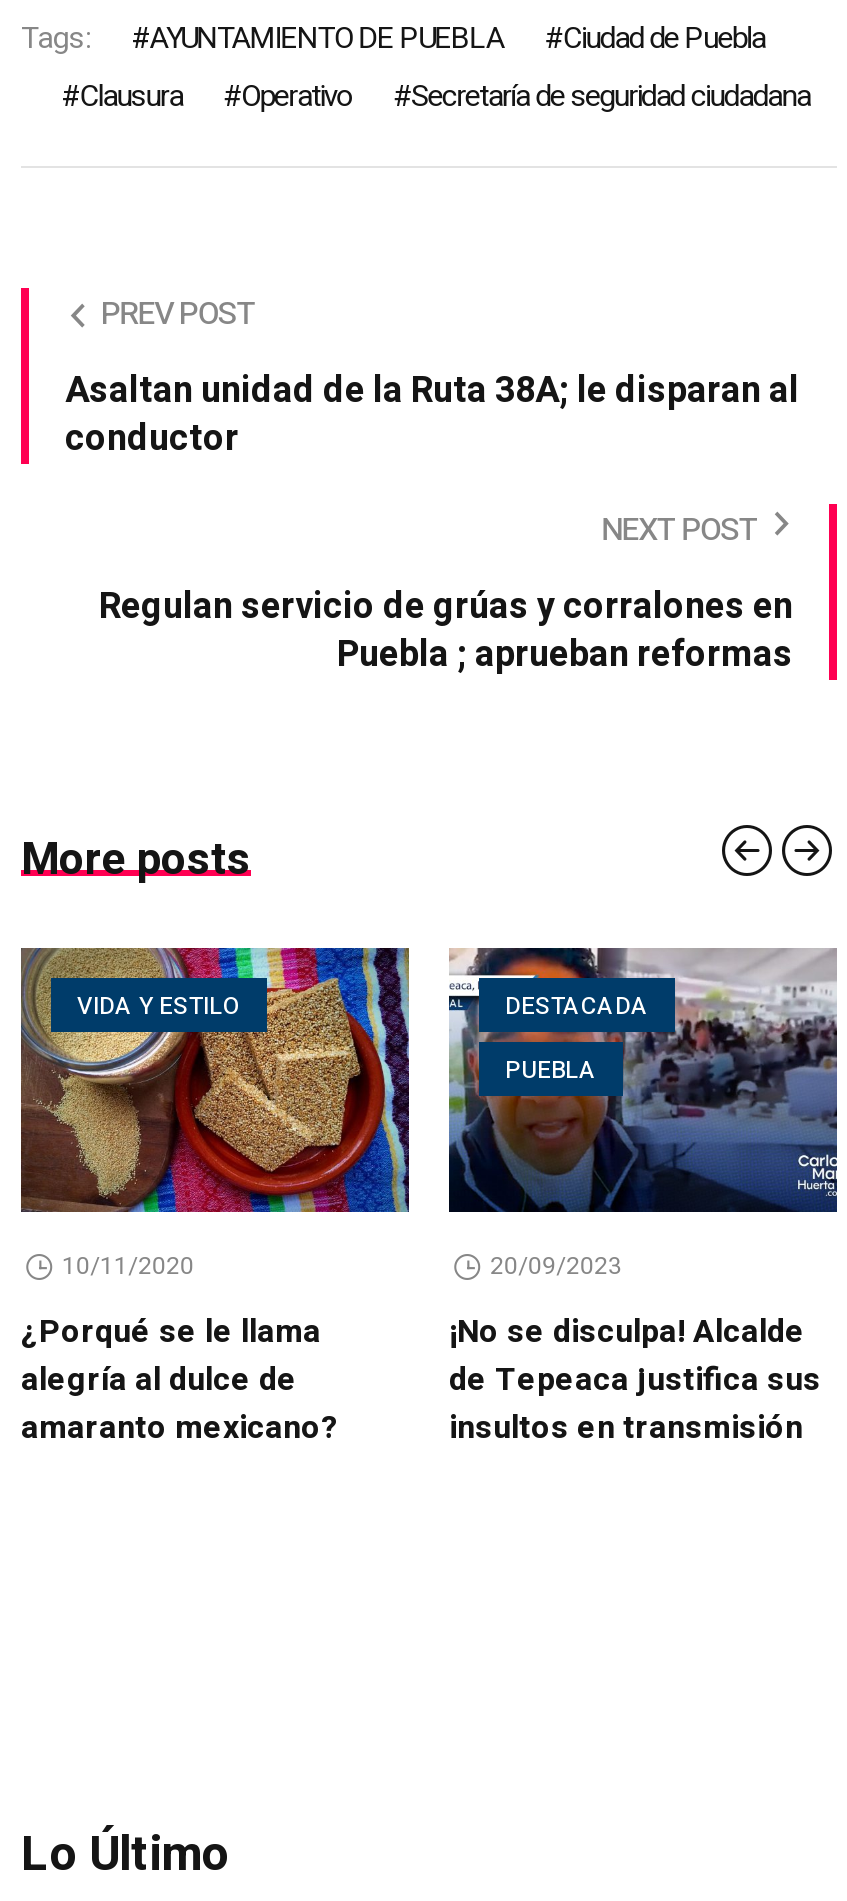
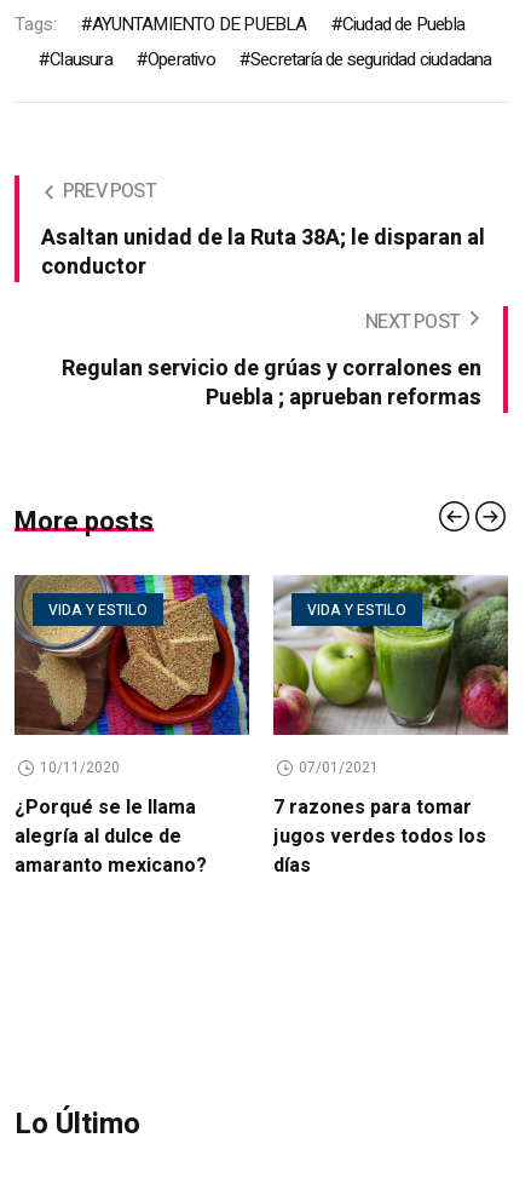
[447,946,839,1214] [image] | DESTACADA | PUEBLA -> [272,574,509,736] [image] | VIDA Y ESTILO
[449,1248,821,1452] 20/09/2023 | ¡No se disculpa! Alcalde | de Tepeaca justifica sus | insultos en transmisión -> [273,757,486,880] 07/01/2021 | 7 razones para tomar | jugos verdes todos los | días

